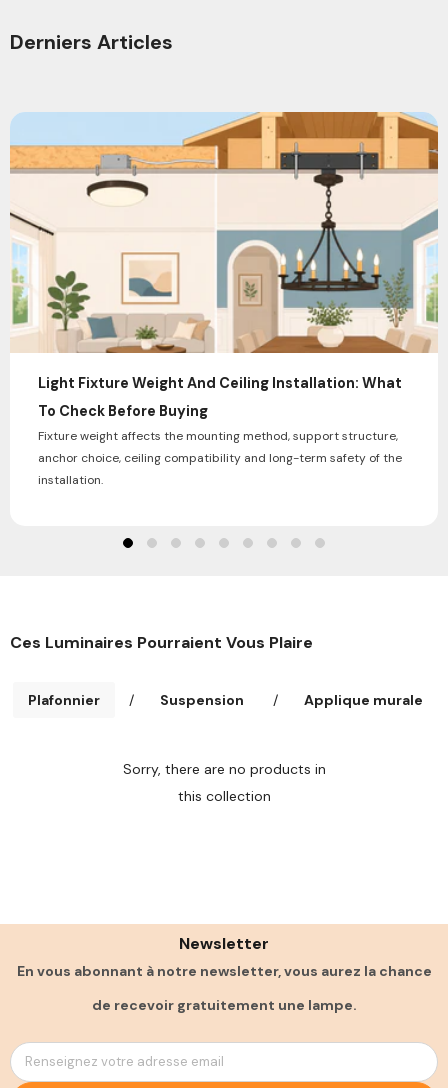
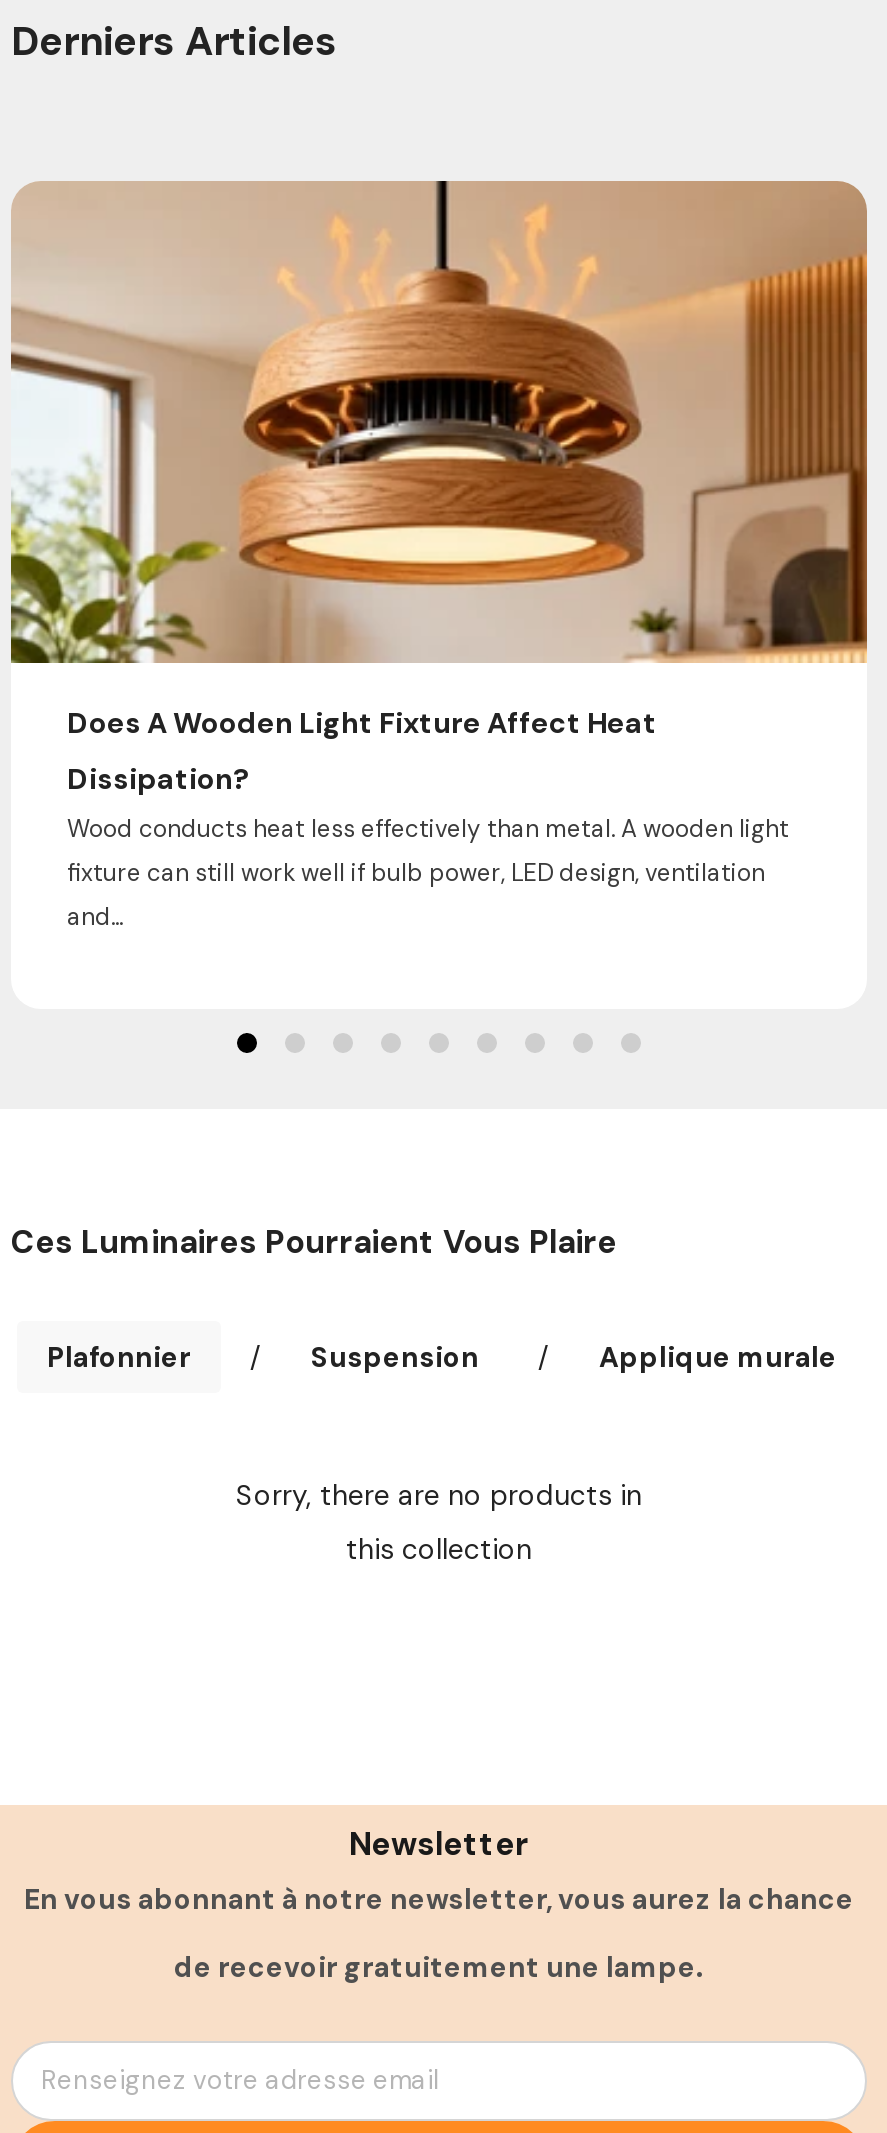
[9,112,439,392] [image] | Light Fixture Weight And Ceiling Installation: What -> [9,179,869,741] [image] | Does A Wooden Light Fixture Affect Heat
[38,402,402,488] To Check Before Buying | Fixture weight affects the mounting method, support structure, | anchor choice, ceiling compatibility and long-term safety of the | installation. -> [67,761,789,933] Dissipation? | Wood conducts heat less effectively than metal. A wooden light | fixture can still work well if bulb power, LED design, ventilation | and...

